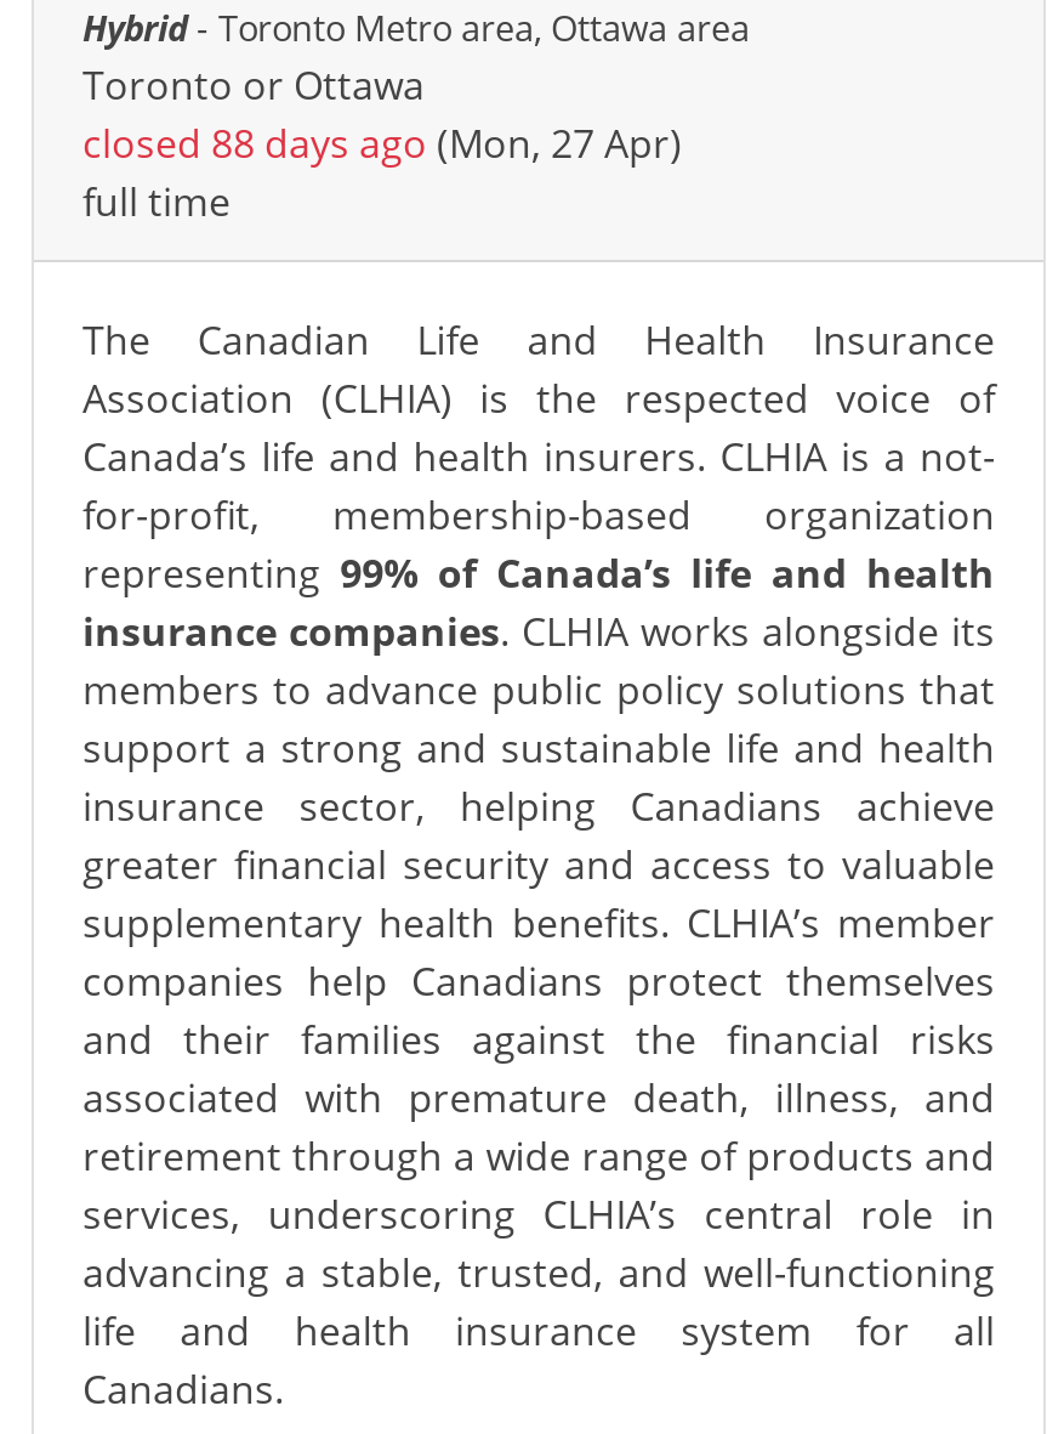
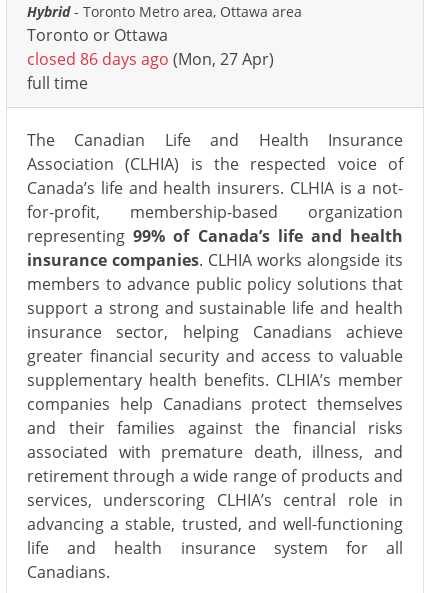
[82,117,682,170] closed 88 days ago (Mon, 27 Apr) -> [27,48,274,70] closed 86 days ago (Mon, 27 Apr)

